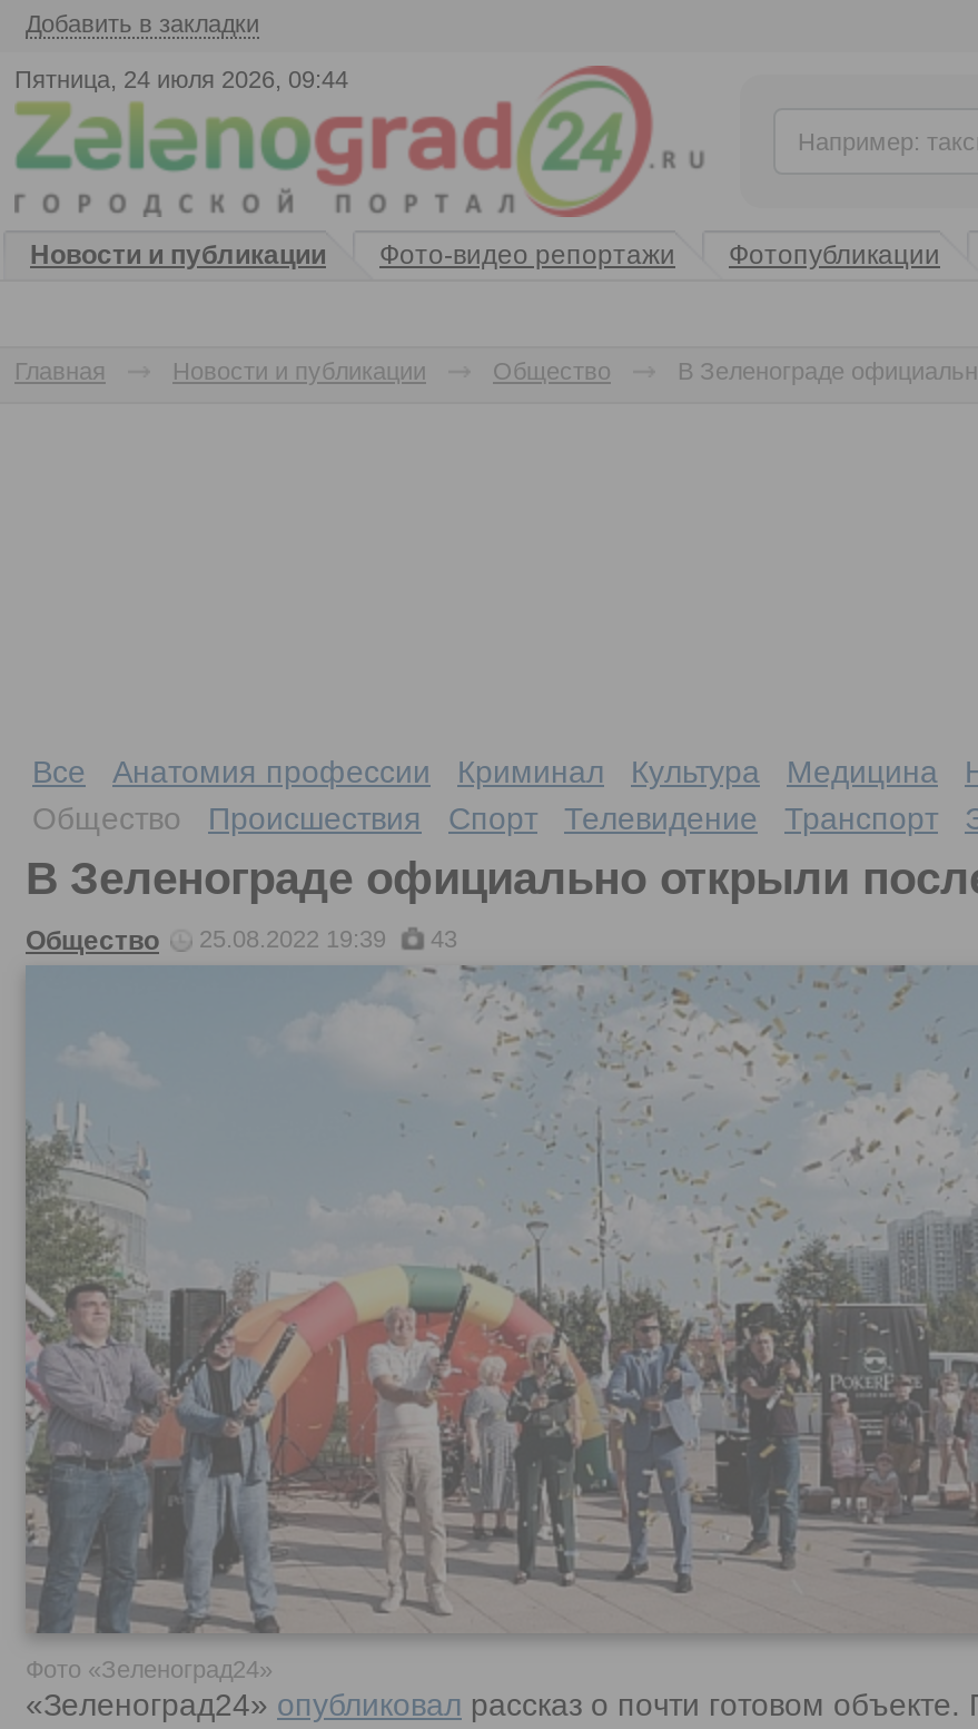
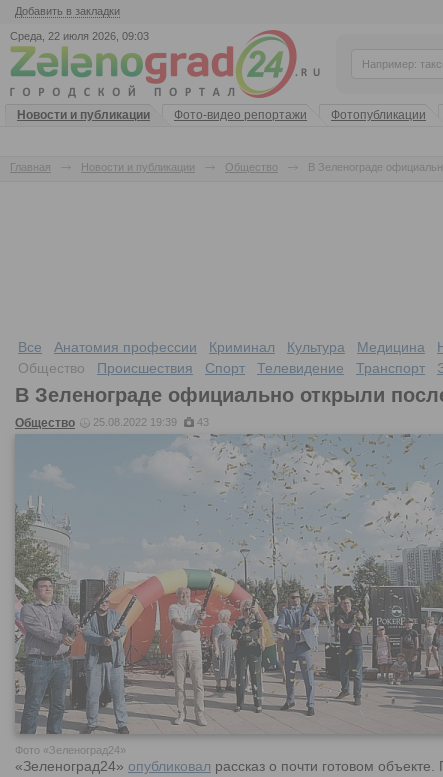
[14,66,348,92] Пятница, 24 июля 2026, 09:44 -> [10,30,149,42] Среда, 22 июля 2026, 09:03

